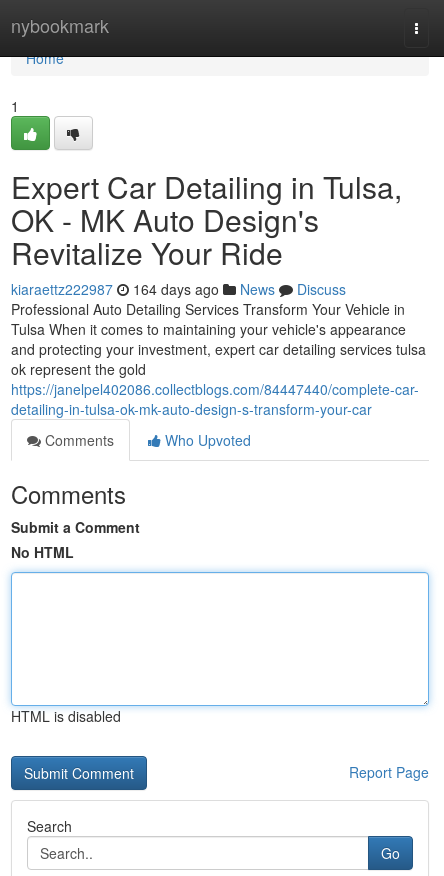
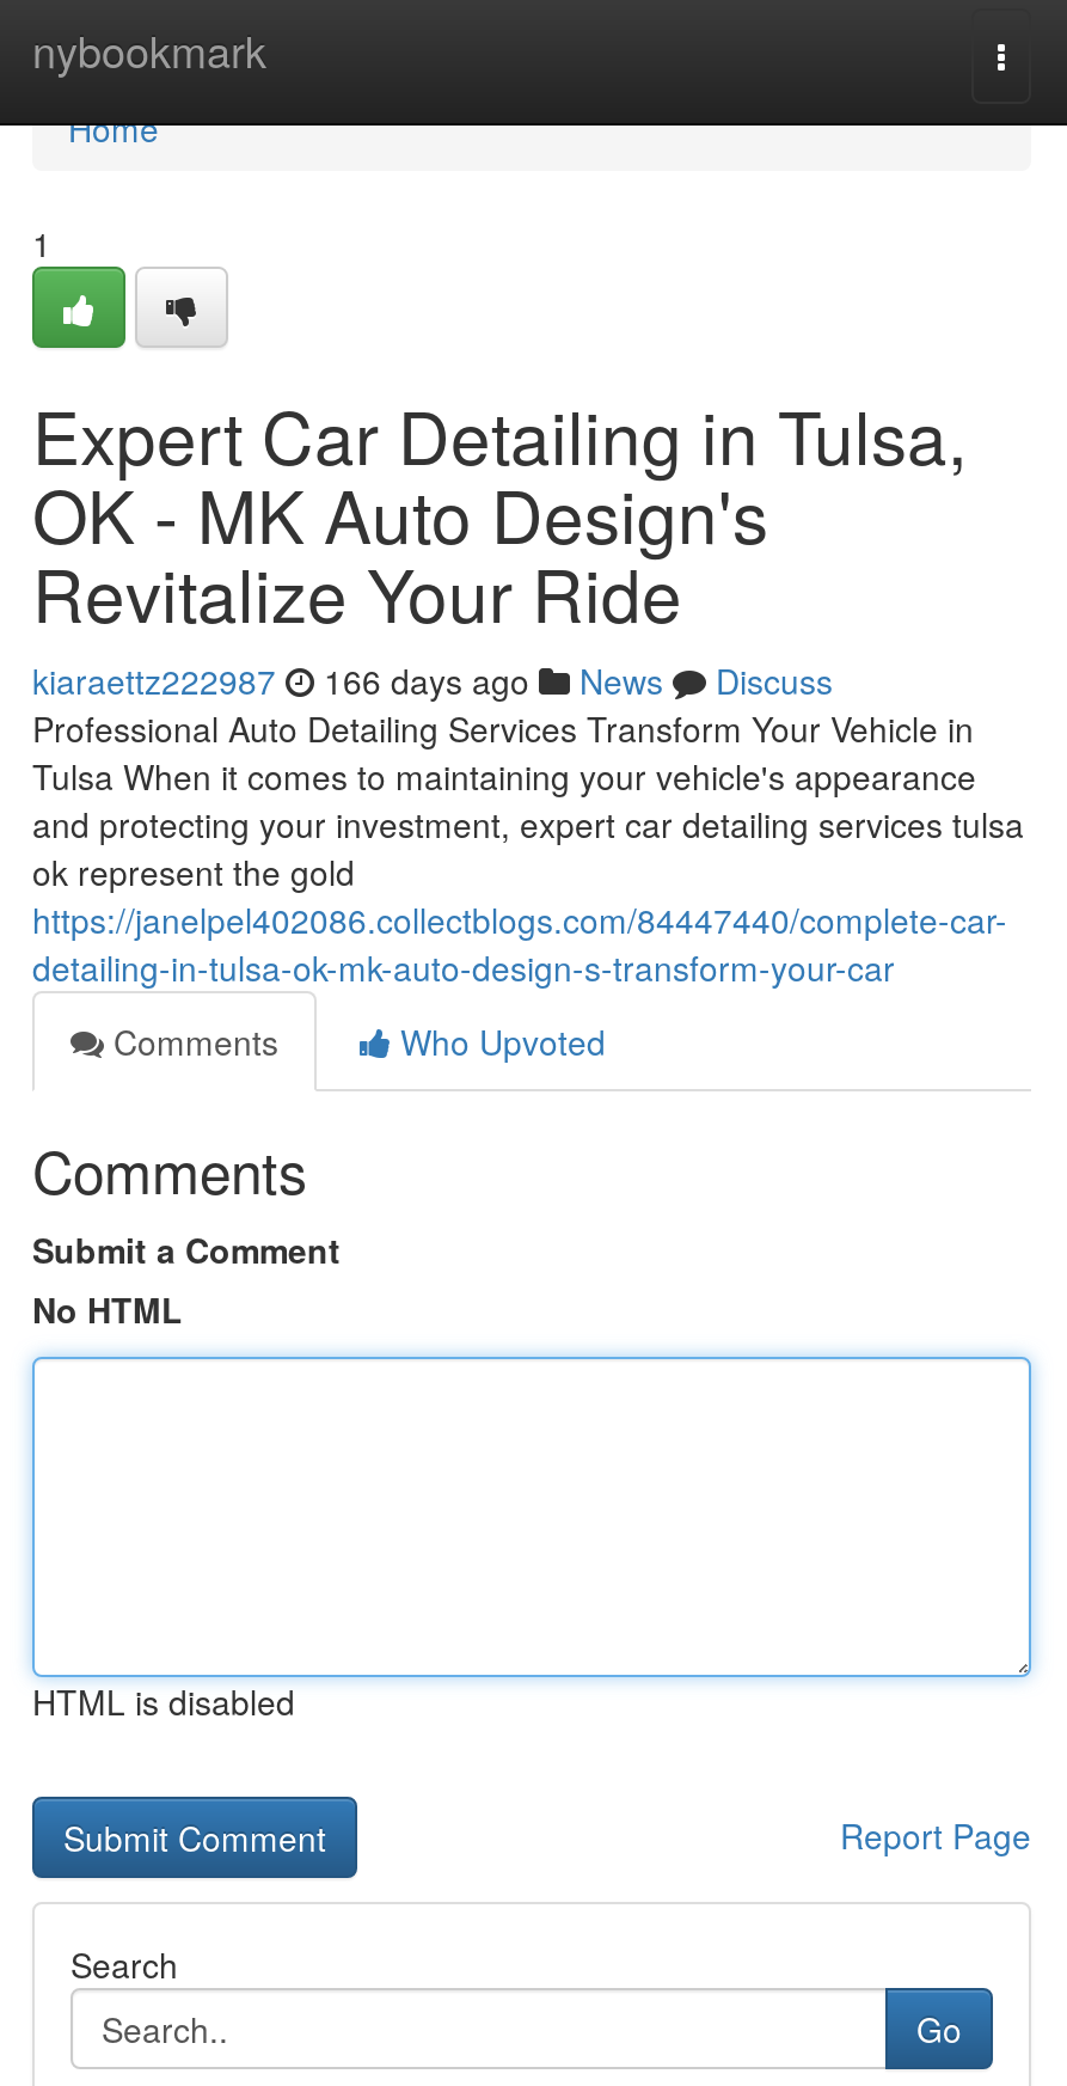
[11,279,346,299] kiaraettz222987 164 days ago News Discuss -> [32,656,833,704] kiaraettz222987 166 days ago News Discuss

